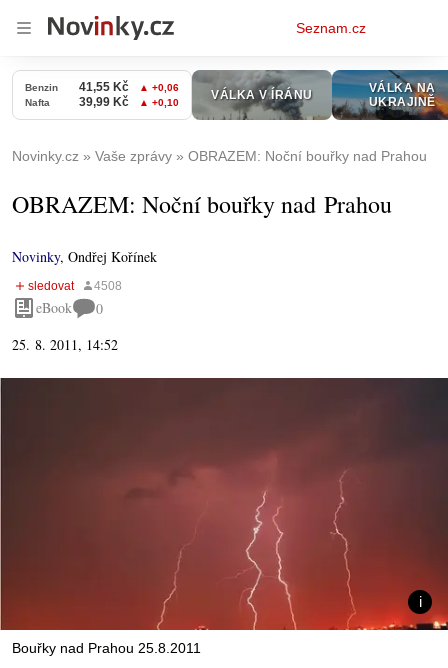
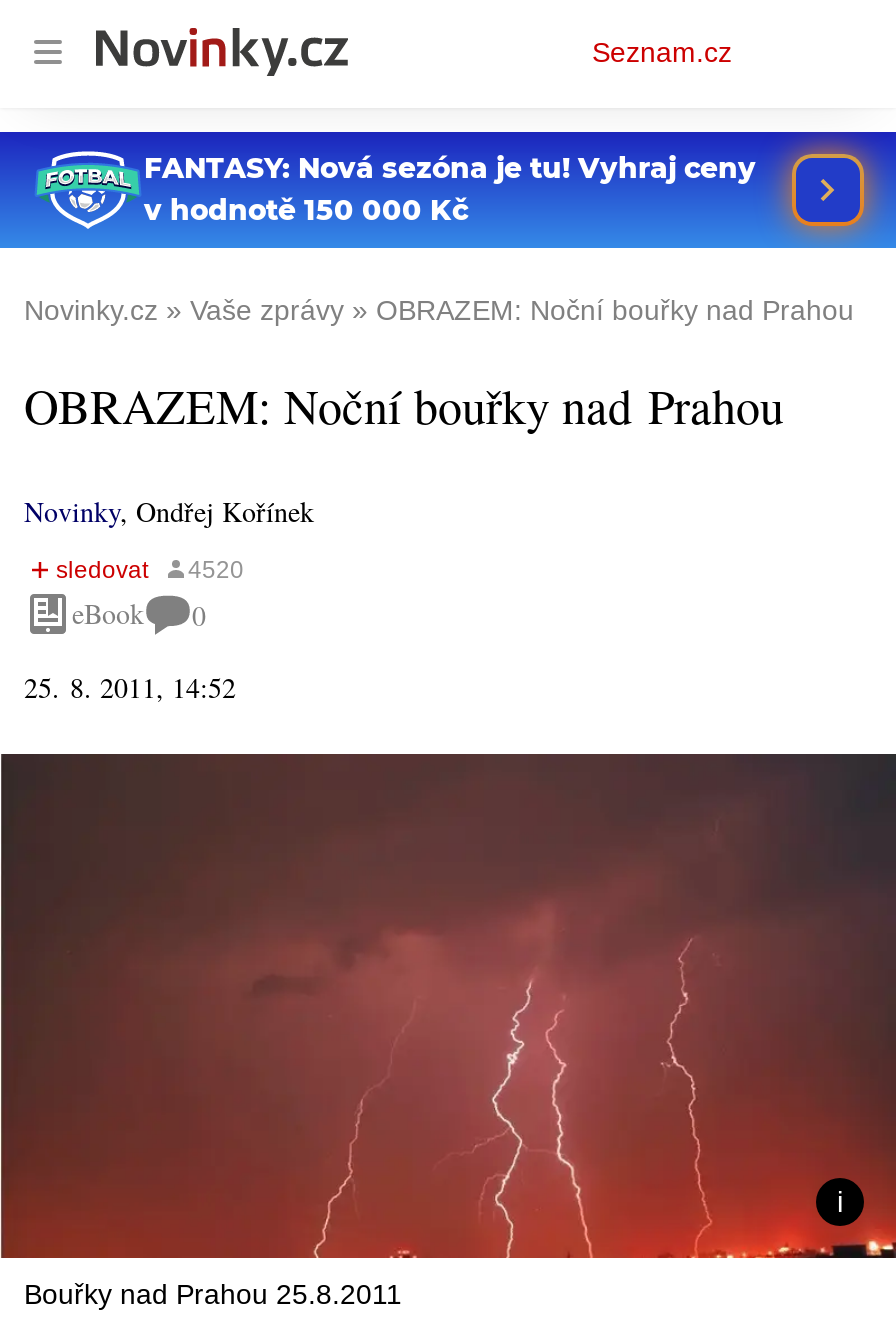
[3,68,445,125] [image] -> [6,130,890,250] [image]

